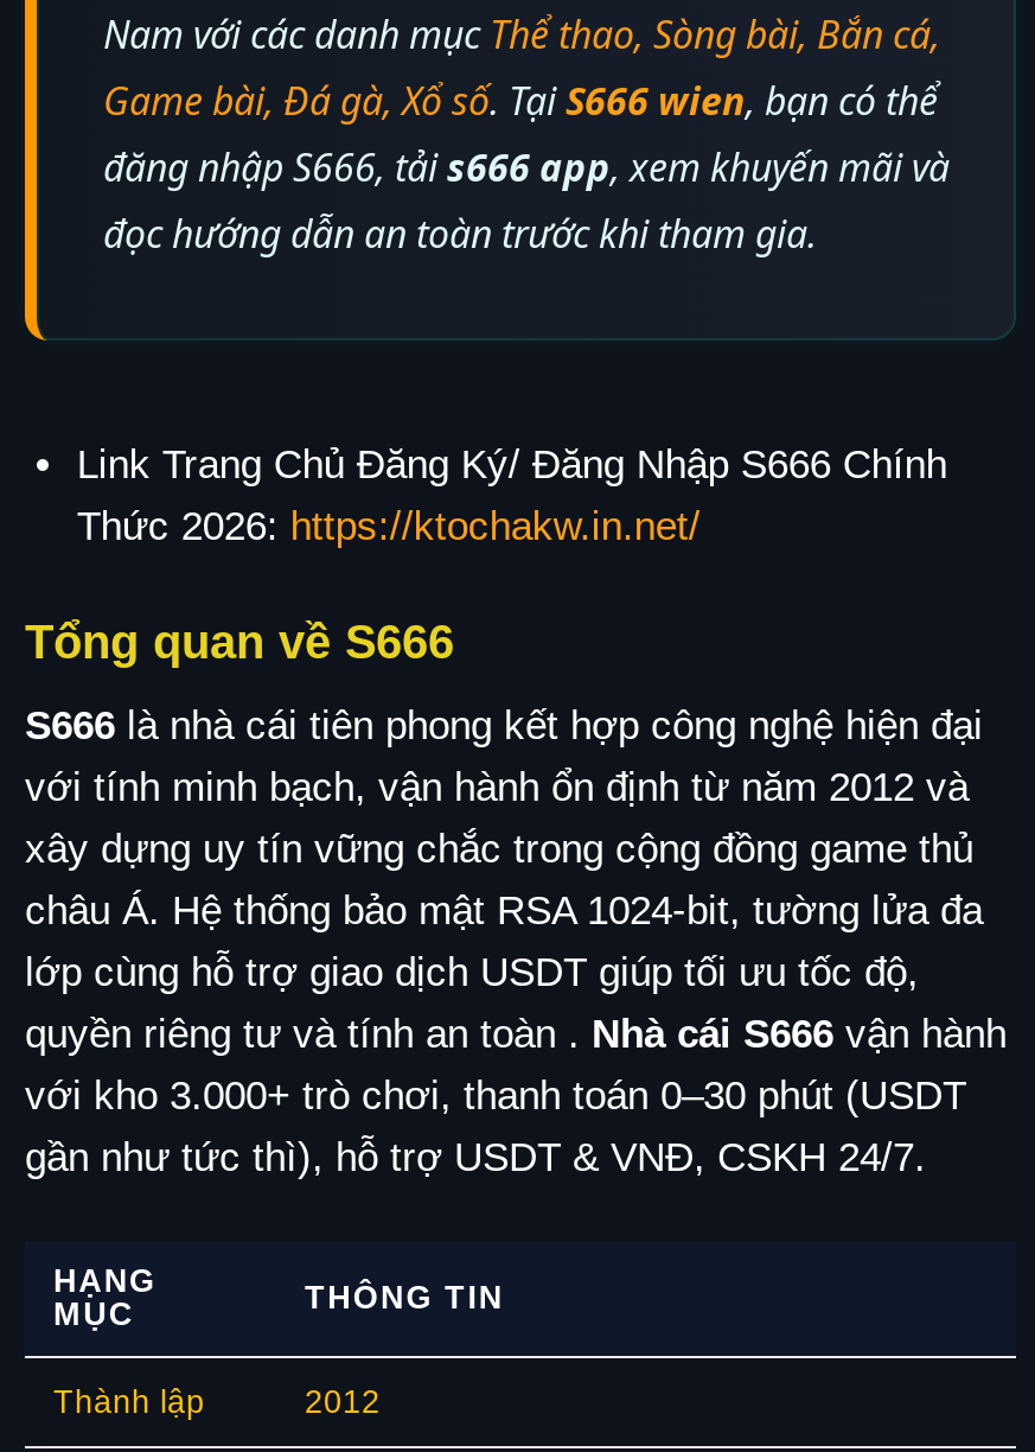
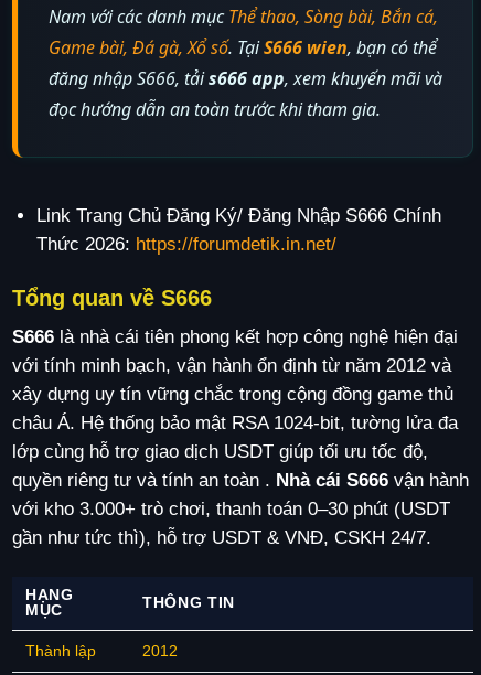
[77,504,700,549] Thức 2026: https://ktochakw.in.net/ -> [36,234,336,255] Thức 2026: https://forumdetik.in.net/

